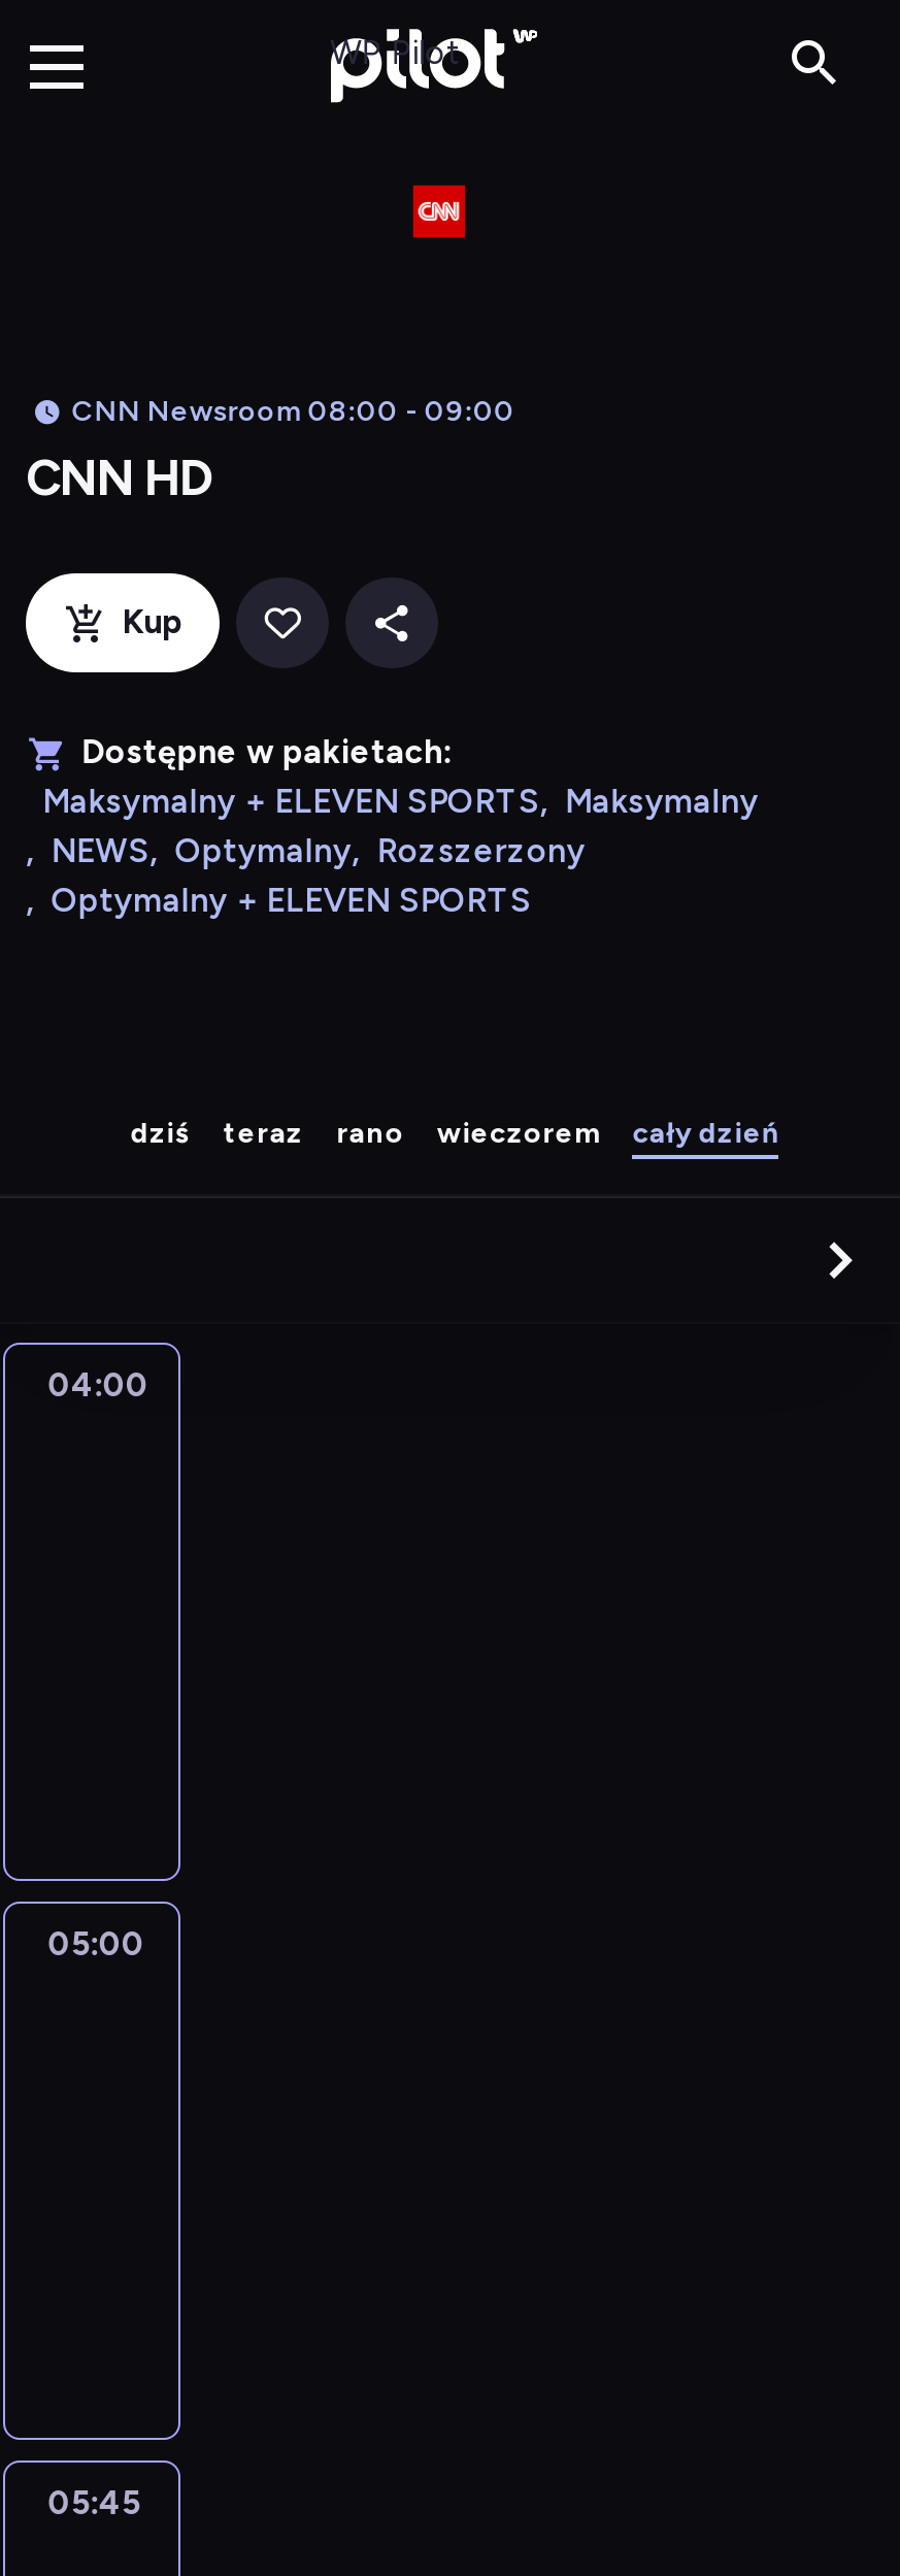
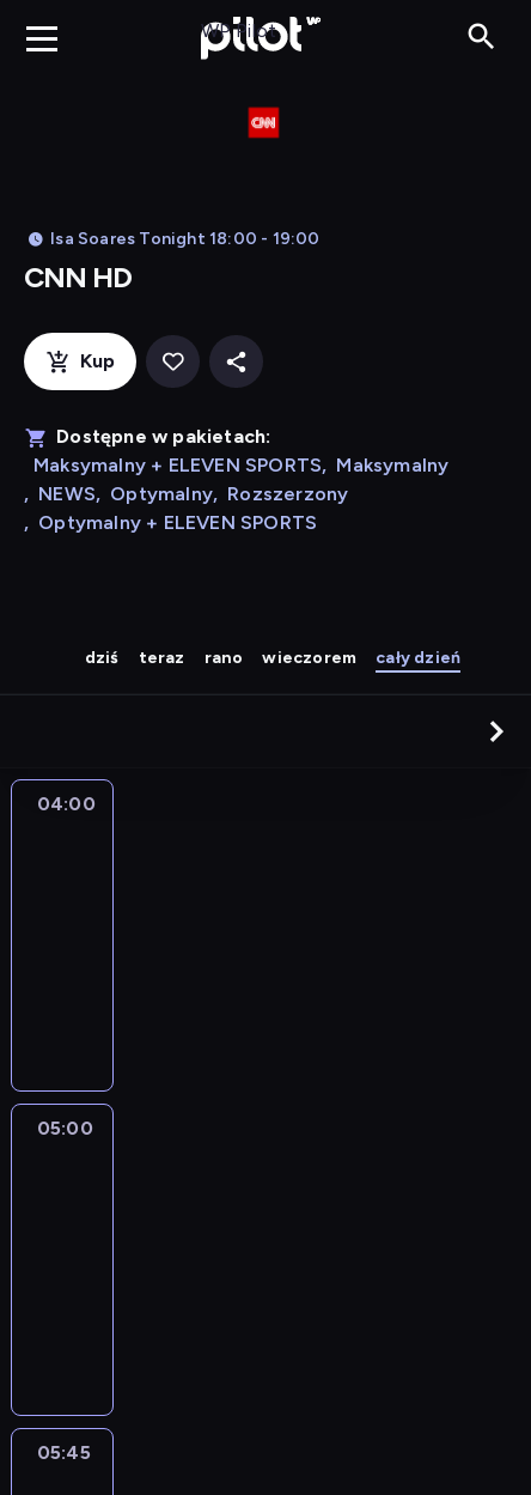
[72,394,515,429] CNN Newsroom 08:00 - 09:00 -> [50,229,320,249] Isa Soares Tonight 18:00 - 19:00

